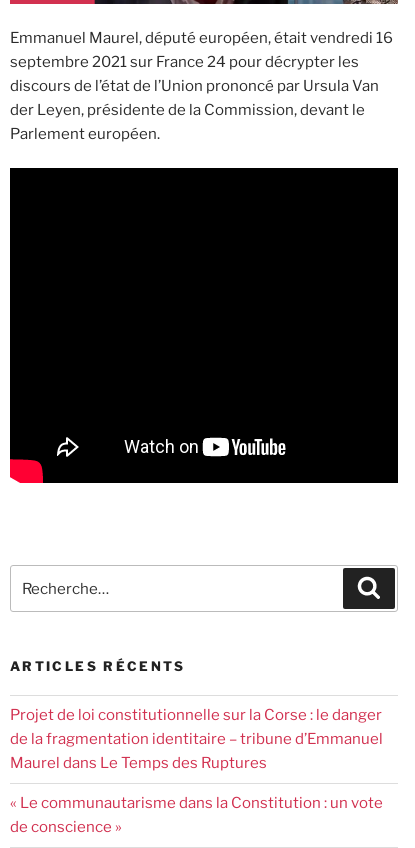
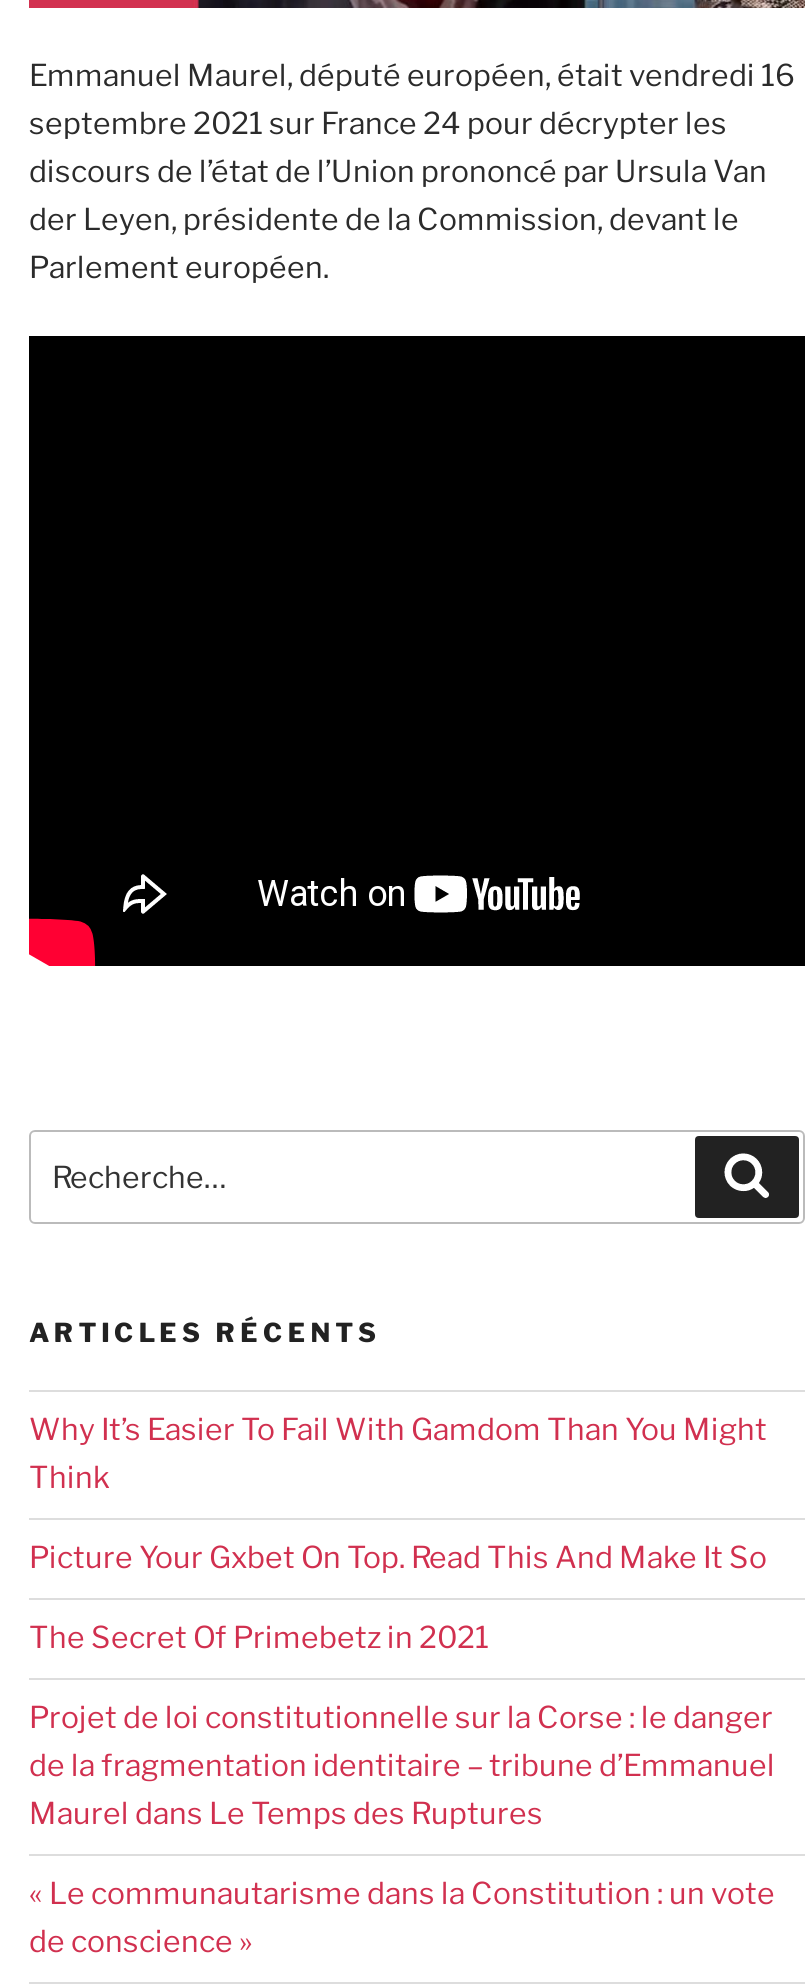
none -> [29,1412,767,1656] Why It’s Easier To Fail With Gamdom Than You Might | Think | Picture Your Gxbet On Top. Read This And Make It So | The Secret Of Primebetz in 2021

